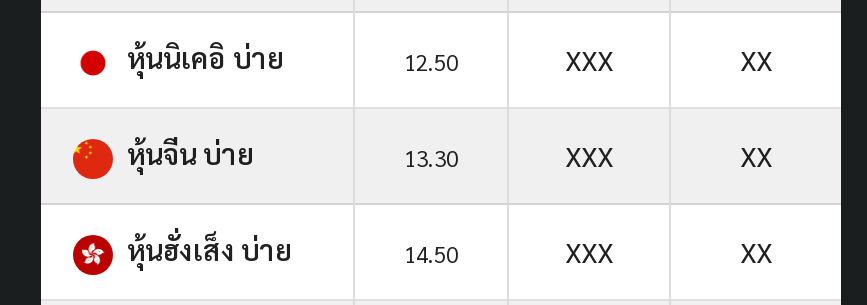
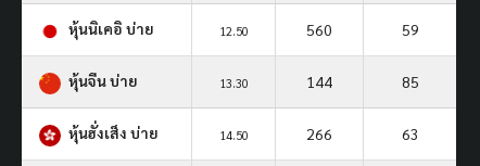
[565,41,772,77] XXX | XX -> [306,19,419,39] 560 | 59
[565,137,772,173] XXX | XX -> [306,71,419,91] 144 | 85
[565,233,772,269] XXX | XX -> [306,123,419,143] 266 | 63

